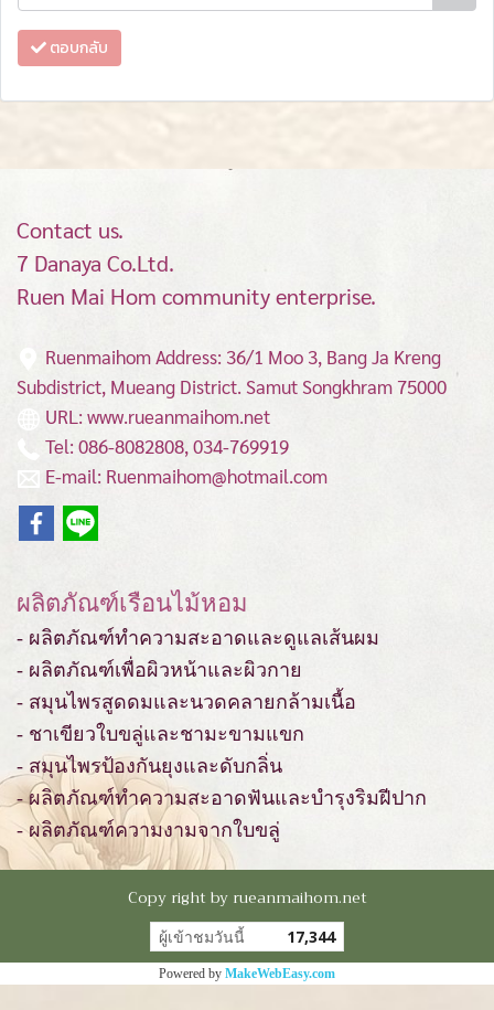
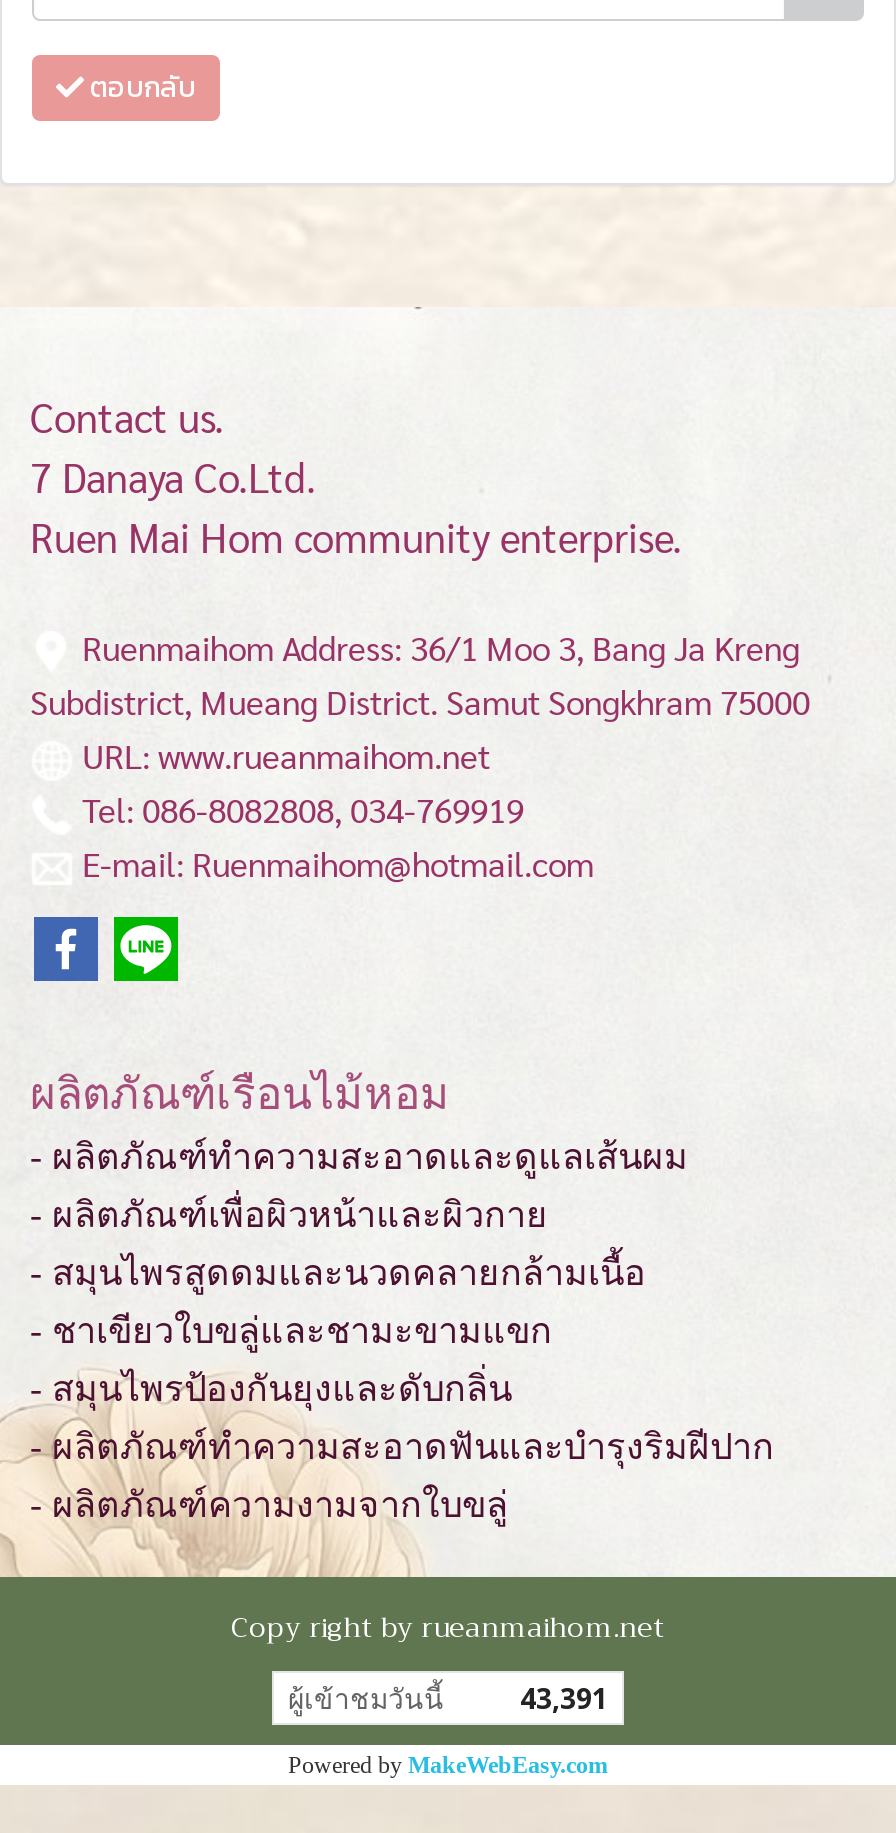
[159,926,335,947] ผู้เข้าชมวันนี้ 17,344 -> [288,1678,608,1716] ผู้เข้าชมวันนี้ 43,391

